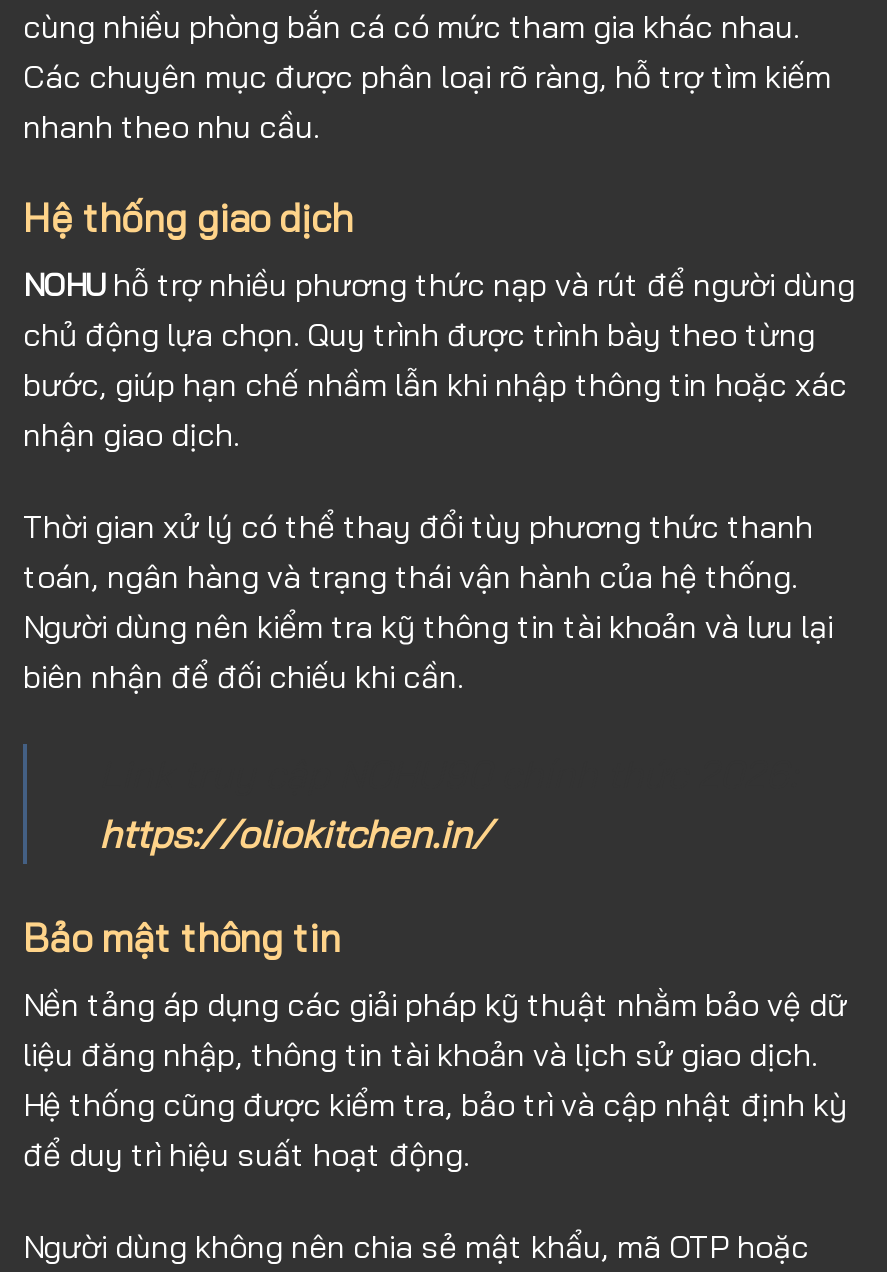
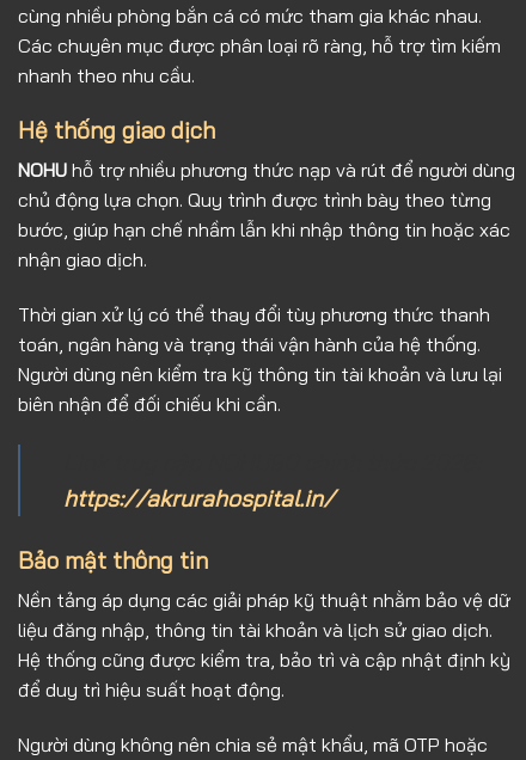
[99,810,491,858] https://oliokitchen.in/ -> [63,484,335,513] https://akrurahospital.in/

